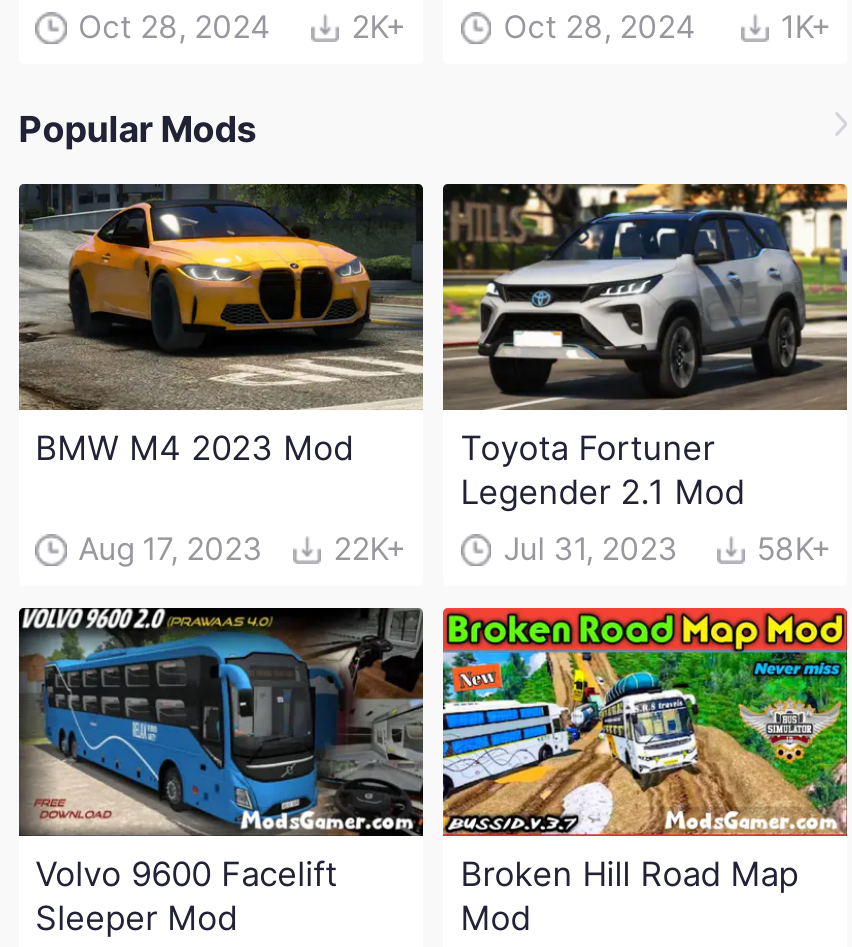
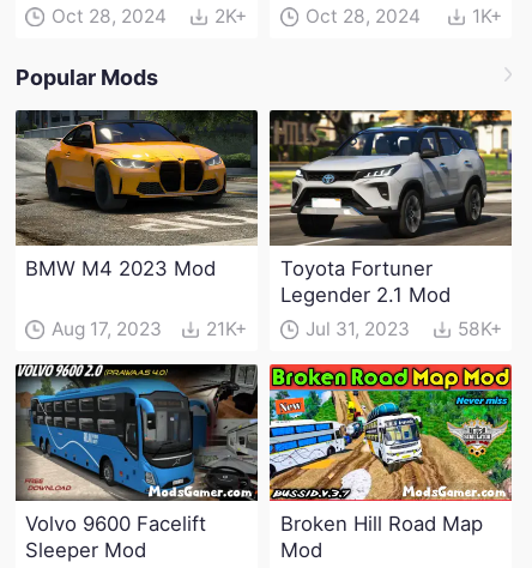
[78,531,405,569] Aug 17, 2023 22K+ -> [51,318,247,341] Aug 17, 2023 21K+

